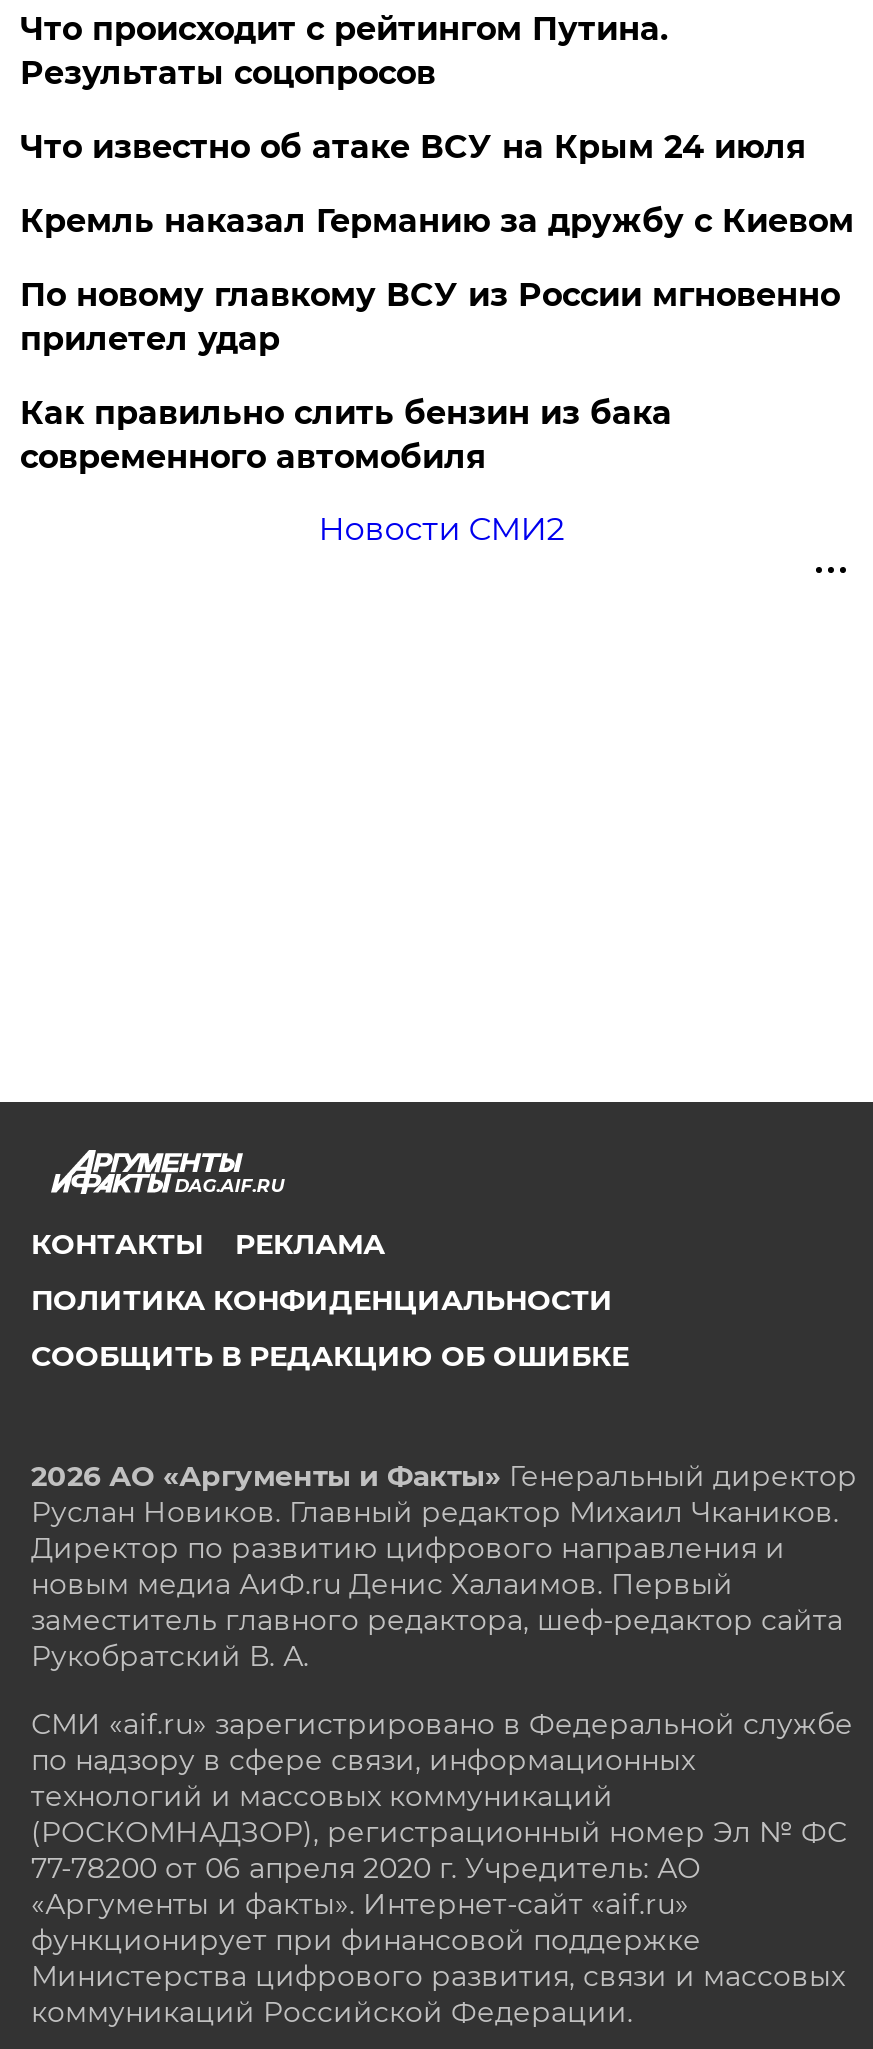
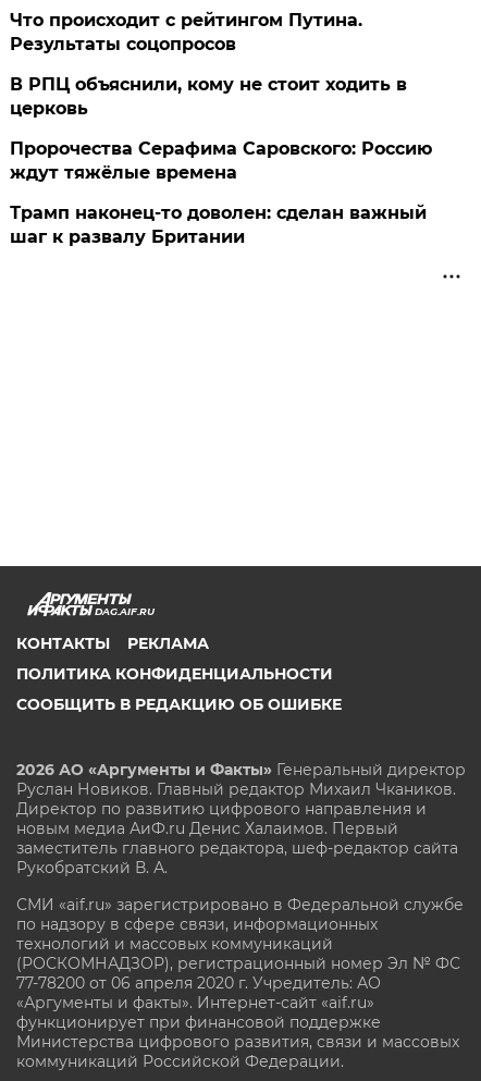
[20,128,854,548] Что известно об атаке ВСУ на Крым 24 июля | Кремль наказал Германию за дружбу с Киевом | По новому главкому ВСУ из России мгновенно | прилетел удар | Как правильно слить бензин из бака | современного автомобиля | Новости СМИ2 -> [10,74,432,247] В РПЦ объяснили, кому не стоит ходить в | церковь | Пророчества Серафима Саровского: Россию | ждут тяжёлые времена | Трамп наконец-то доволен: сделан важный | шаг к развалу Британии

